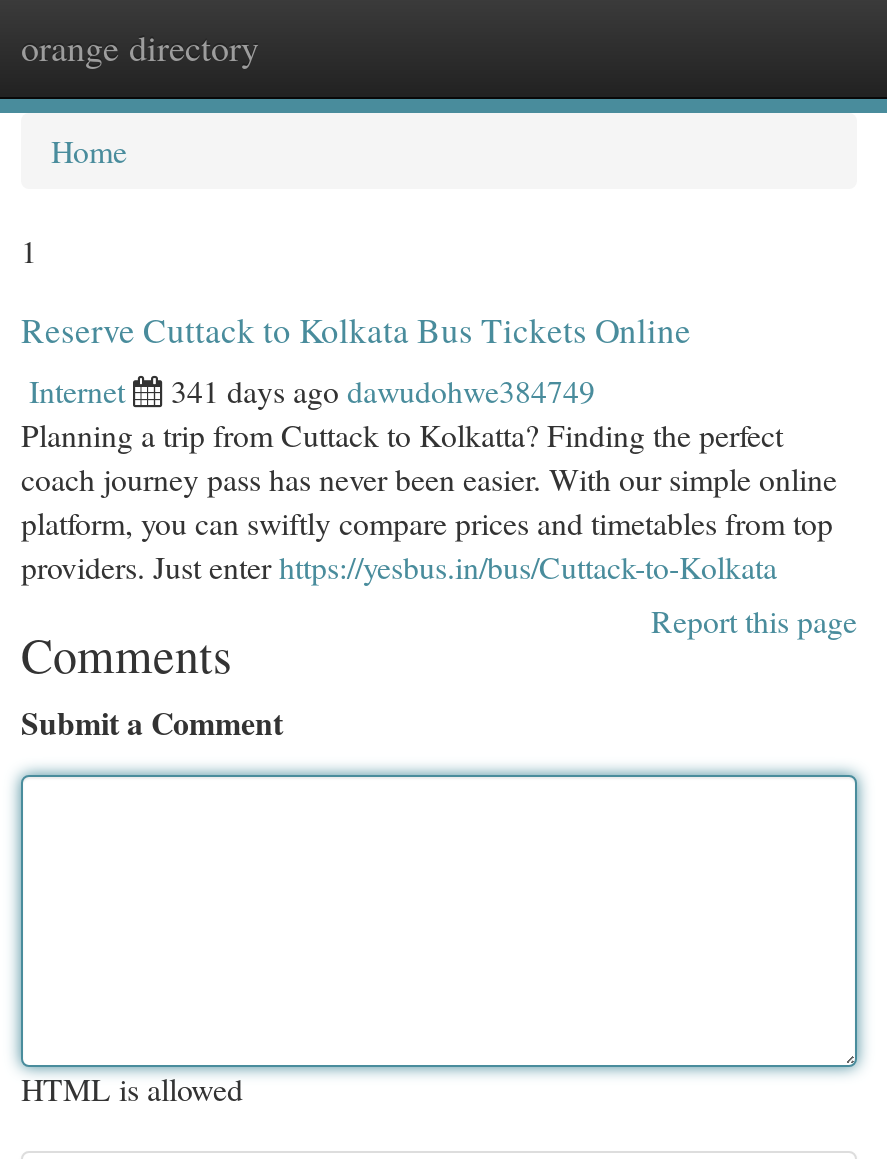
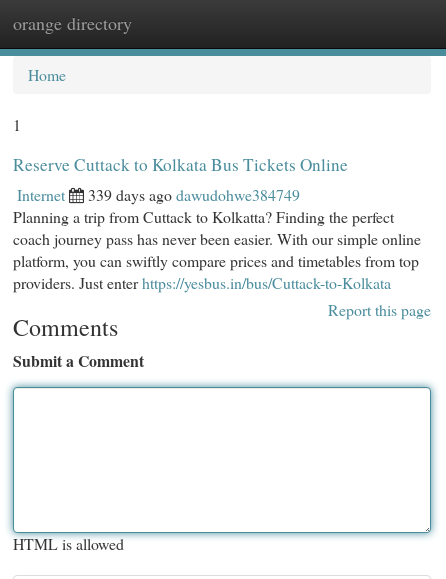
[171,369,595,411] 341 days ago dawudohwe384749 -> [88,184,300,205] 339 days ago dawudohwe384749

